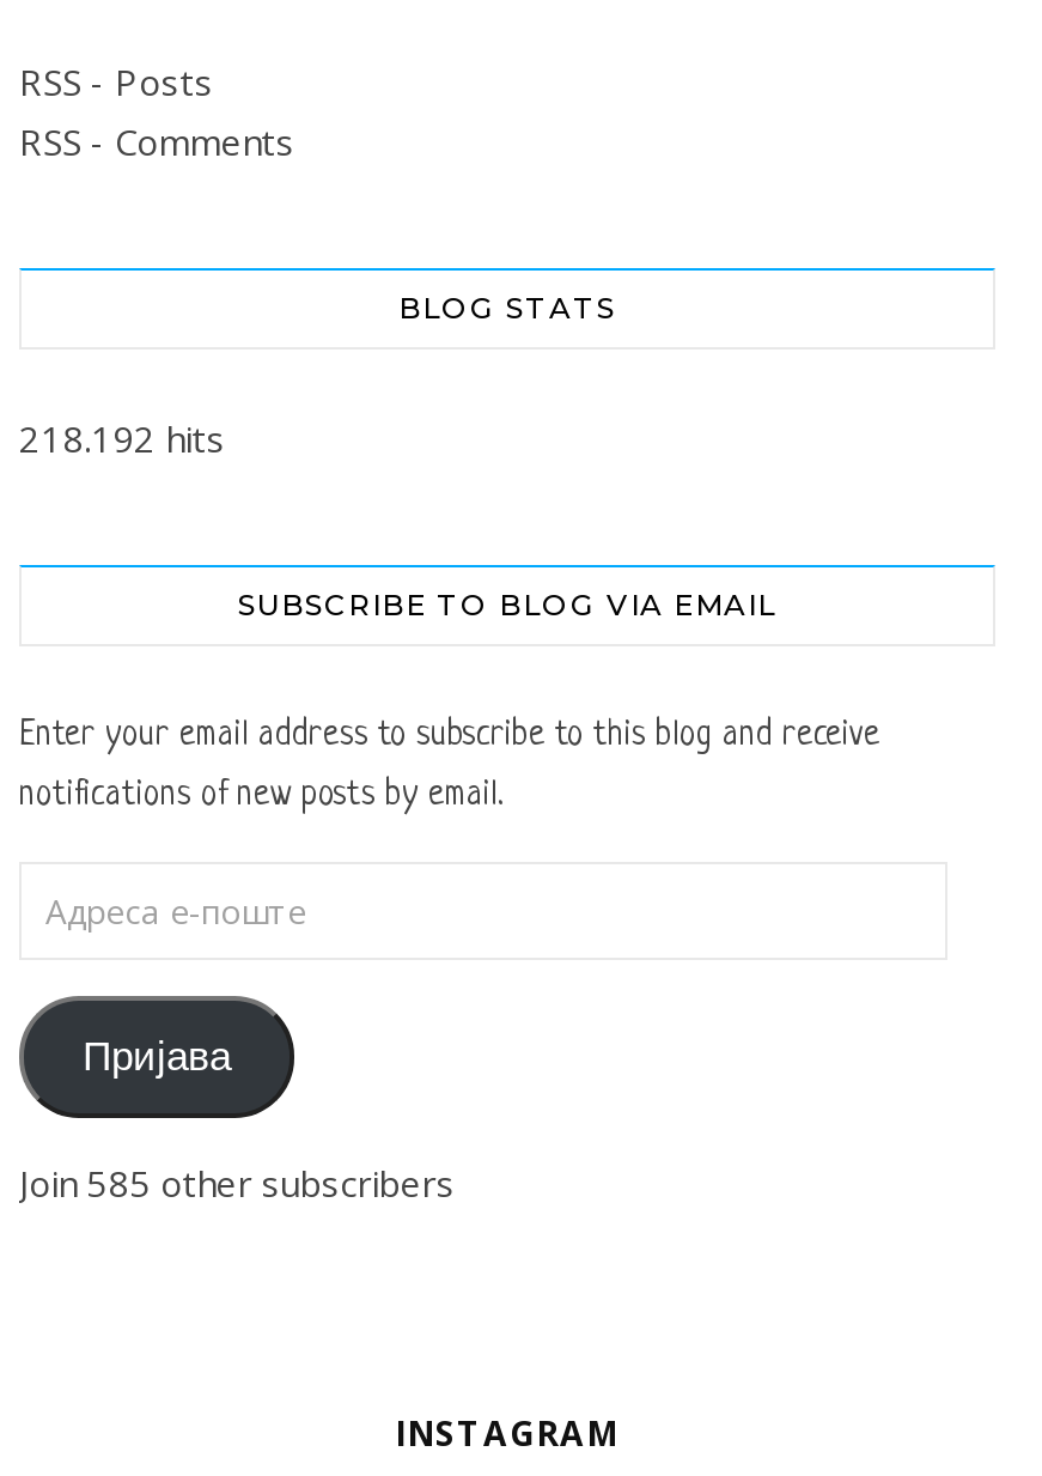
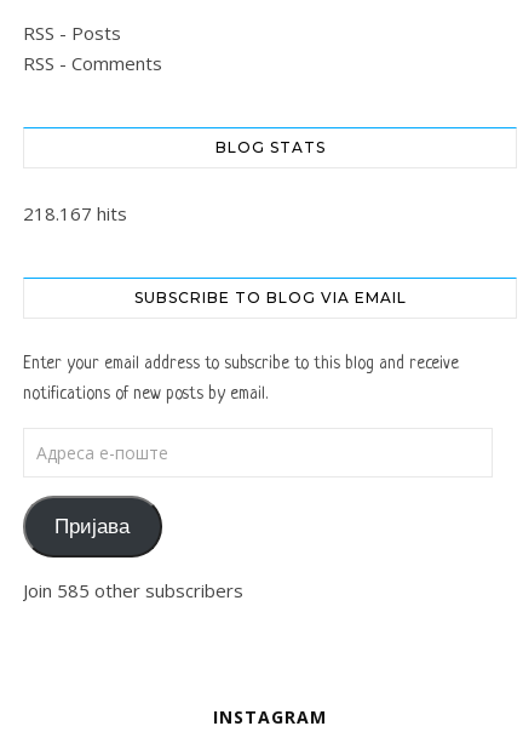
[19,415,225,463] 218.192 hits -> [23,201,127,226] 218.167 hits

